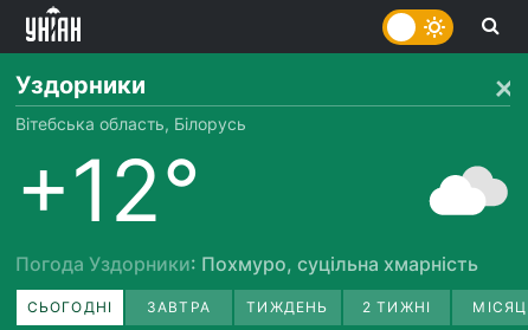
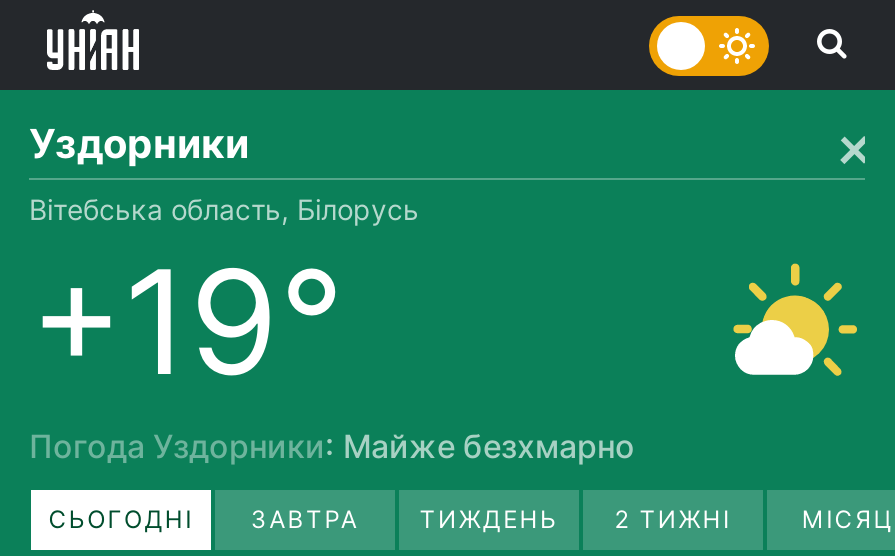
[15,138,478,276] +12° | Погода Уздорники: Похмуро, суцільна хмарність -> [29,234,635,466] +19° | Погода Уздорники: Майже безхмарно
[429,156,509,222] [image] -> [729,262,861,378] [image]

